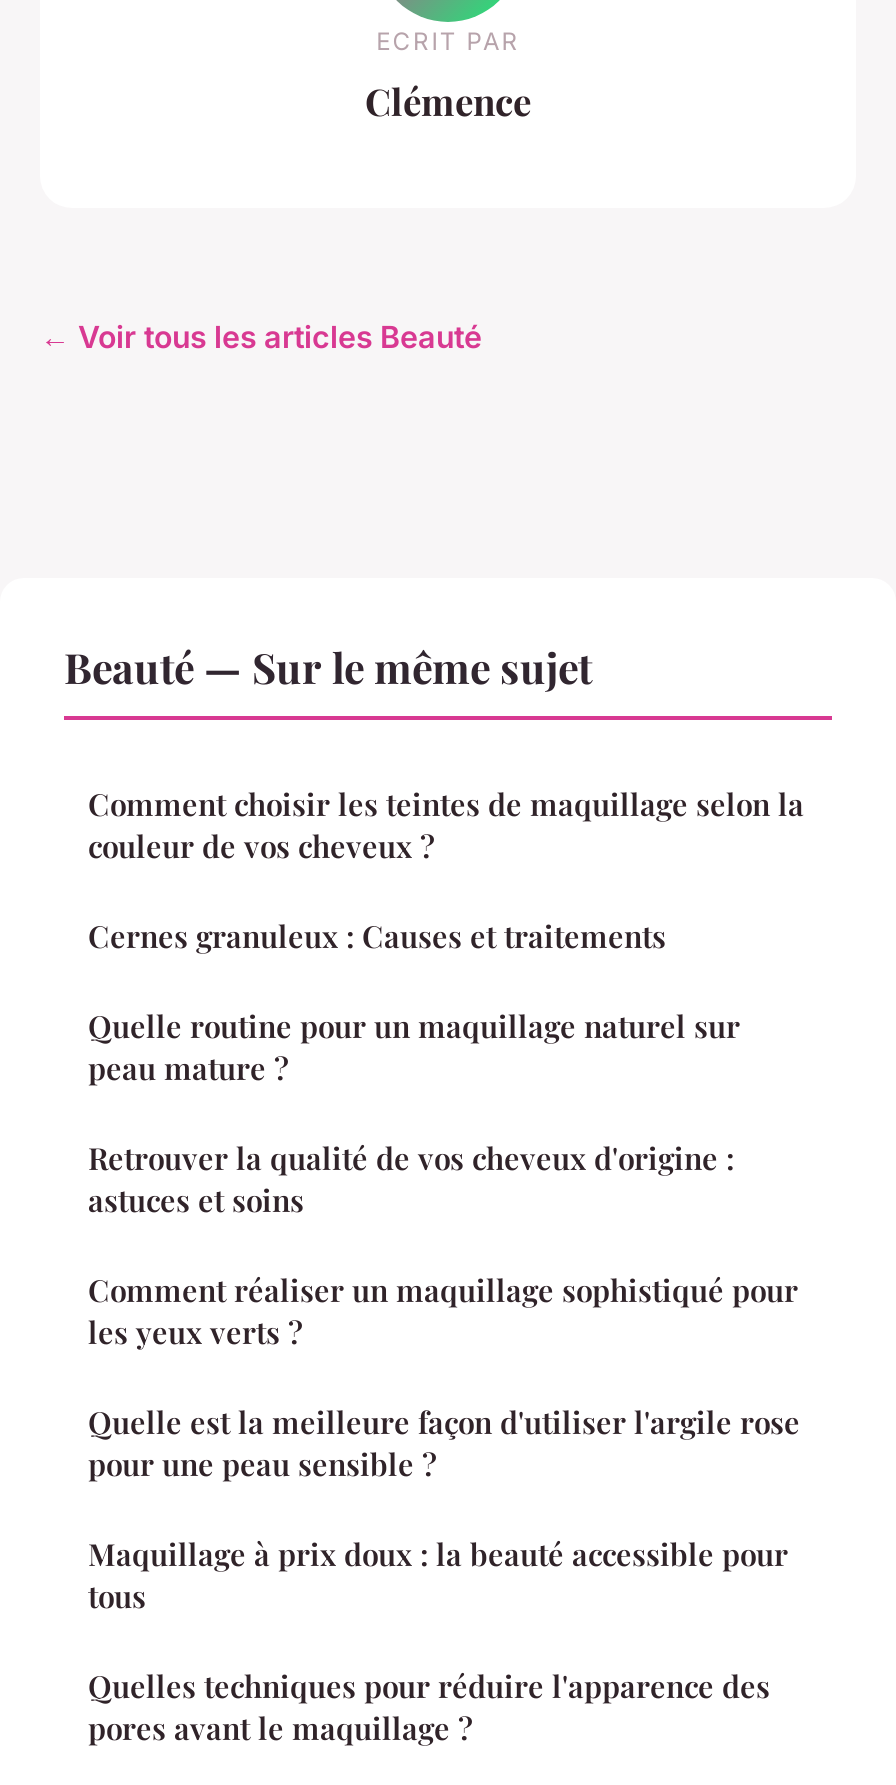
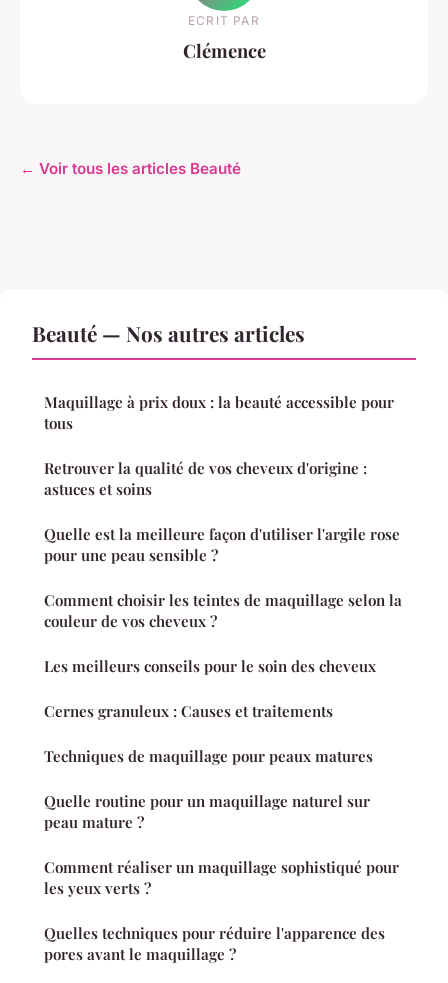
[64,639,592,695] Beauté — Sur le même sujet -> [32,319,305,347] Beauté — Nos autres articles
moved [88,785,804,1485] -> [44,458,402,631]: Retrouver la qualité de vos cheveux d'origine : | astuces et soins | Quelle est la meilleure façon d'utiliser l'argile rose | pour une peau sensible ? | Comment choisir les teintes de maquillage selon la | couleur de vos cheveux ?
moved [88,917,666,957] -> [44,701,333,721]: Cernes granuleux : Causes et traitements
moved [88,1007,798,1353] -> [44,791,399,898]: Quelle routine pour un maquillage naturel sur | peau mature ? | Comment réaliser un maquillage sophistiqué pour | les yeux verts ?
moved [88,1535,788,1617] -> [44,392,394,433]: Maquillage à prix doux : la beauté accessible pour | tous
none -> [44,656,376,766] Les meilleurs conseils pour le soin des cheveux | Techniques de maquillage pour peaux matures

